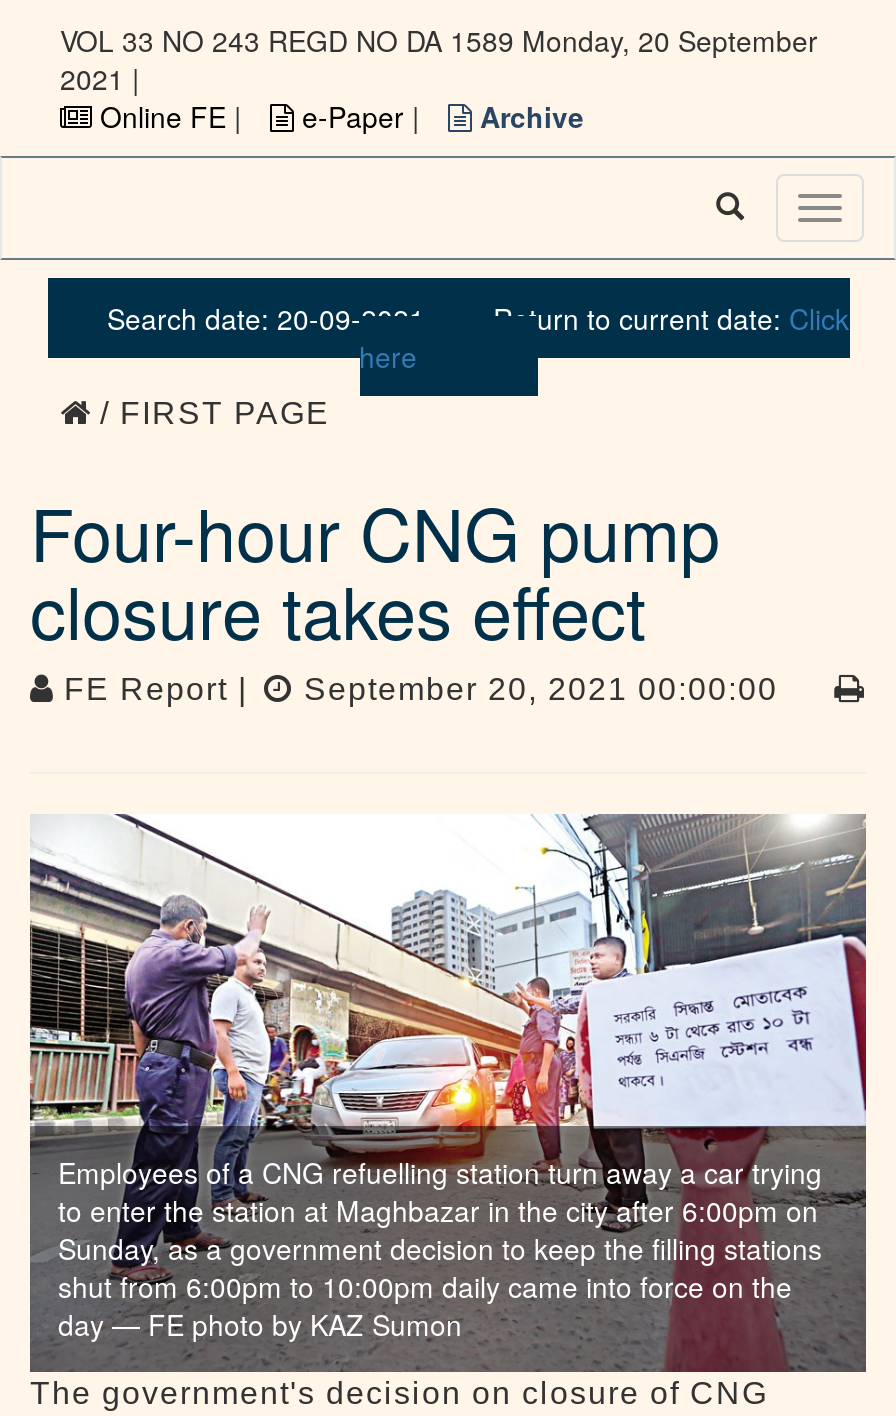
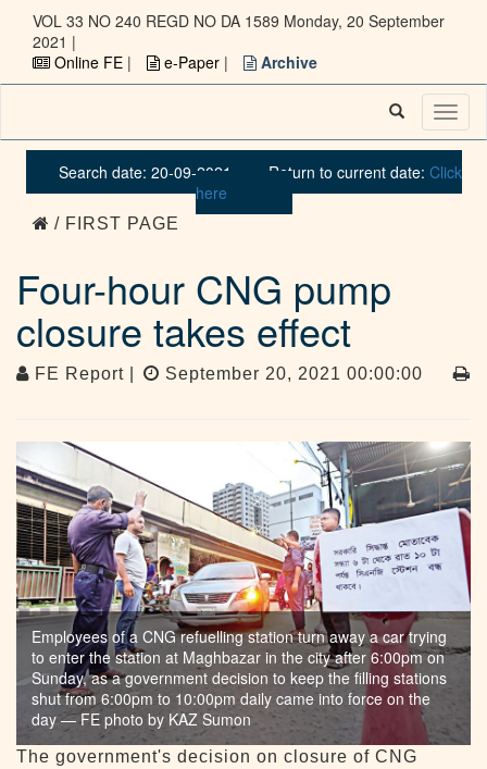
[60,20,818,60] VOL 33 NO 243 REGD NO DA 1589 Monday, 20 September -> [33,10,445,32] VOL 33 NO 240 REGD NO DA 1589 Monday, 20 September

